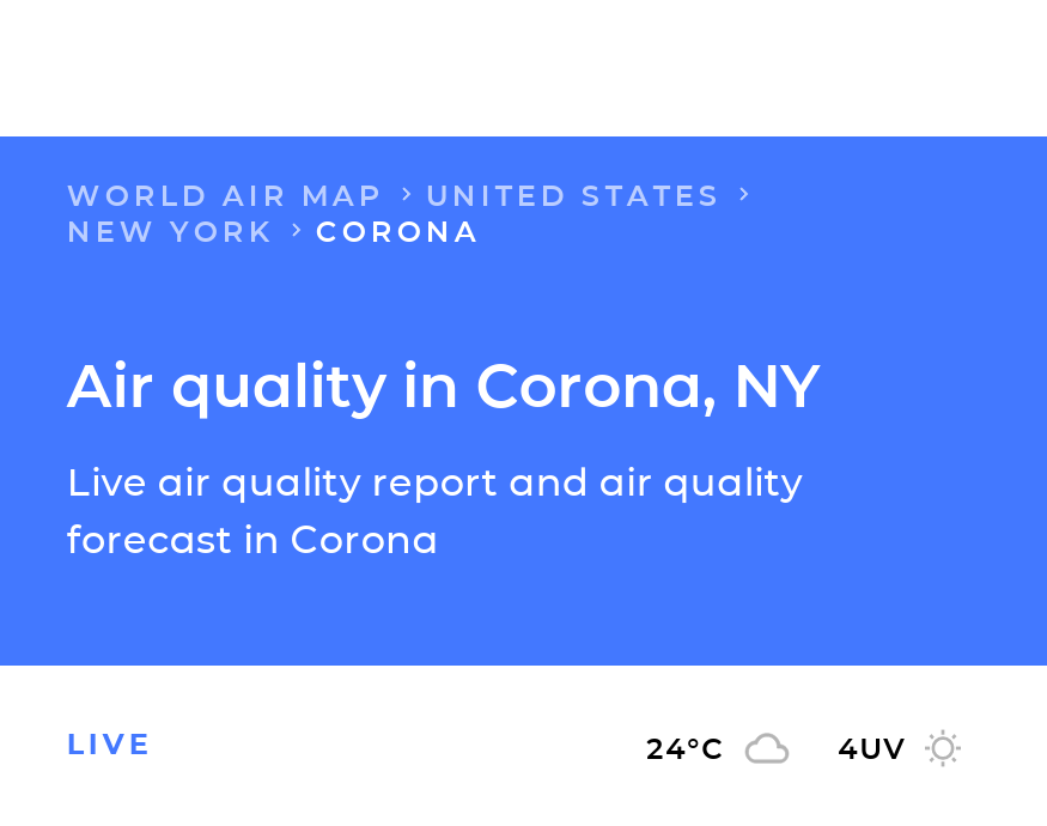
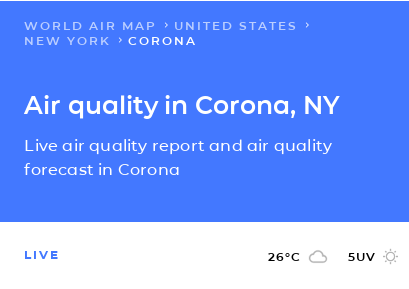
[647,730,907,766] 24°C | 4UV -> [268,249,376,264] 26°C | 5UV

